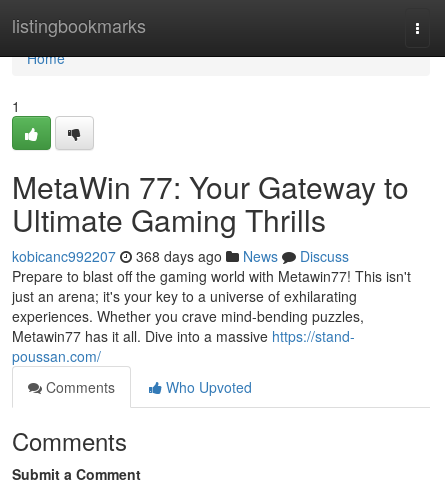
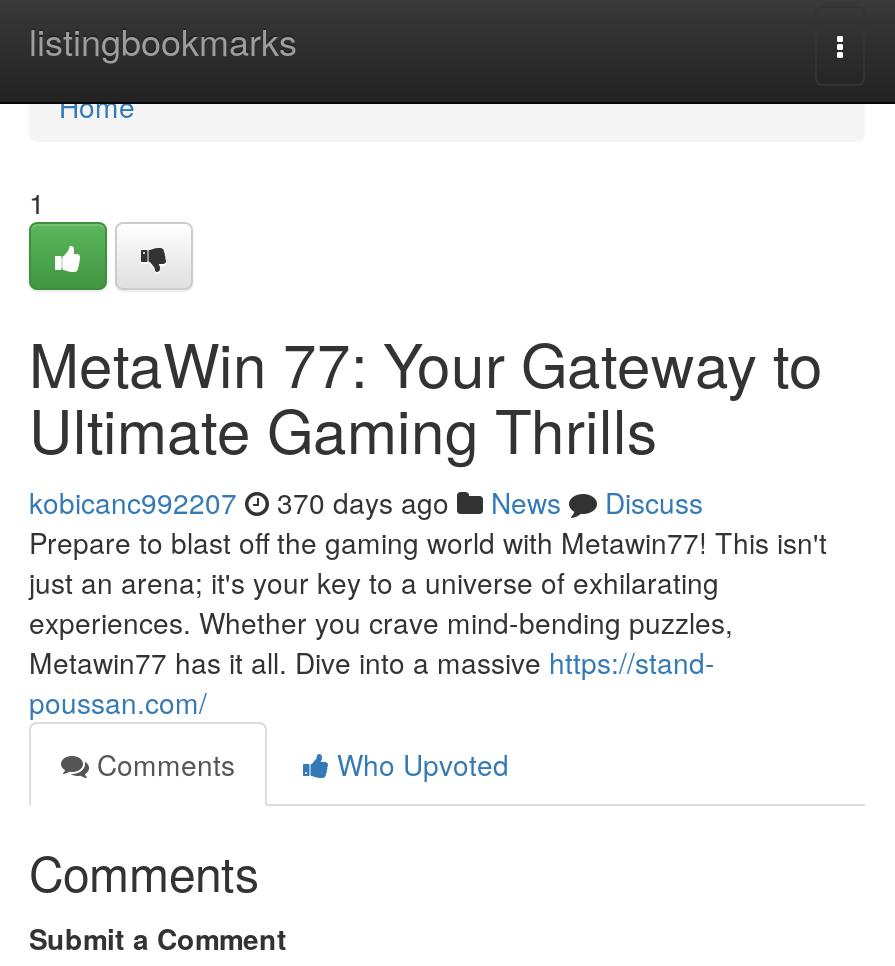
[12,246,349,266] kobicanc992207 368 days ago News Discuss -> [29,482,703,522] kobicanc992207 370 days ago News Discuss

